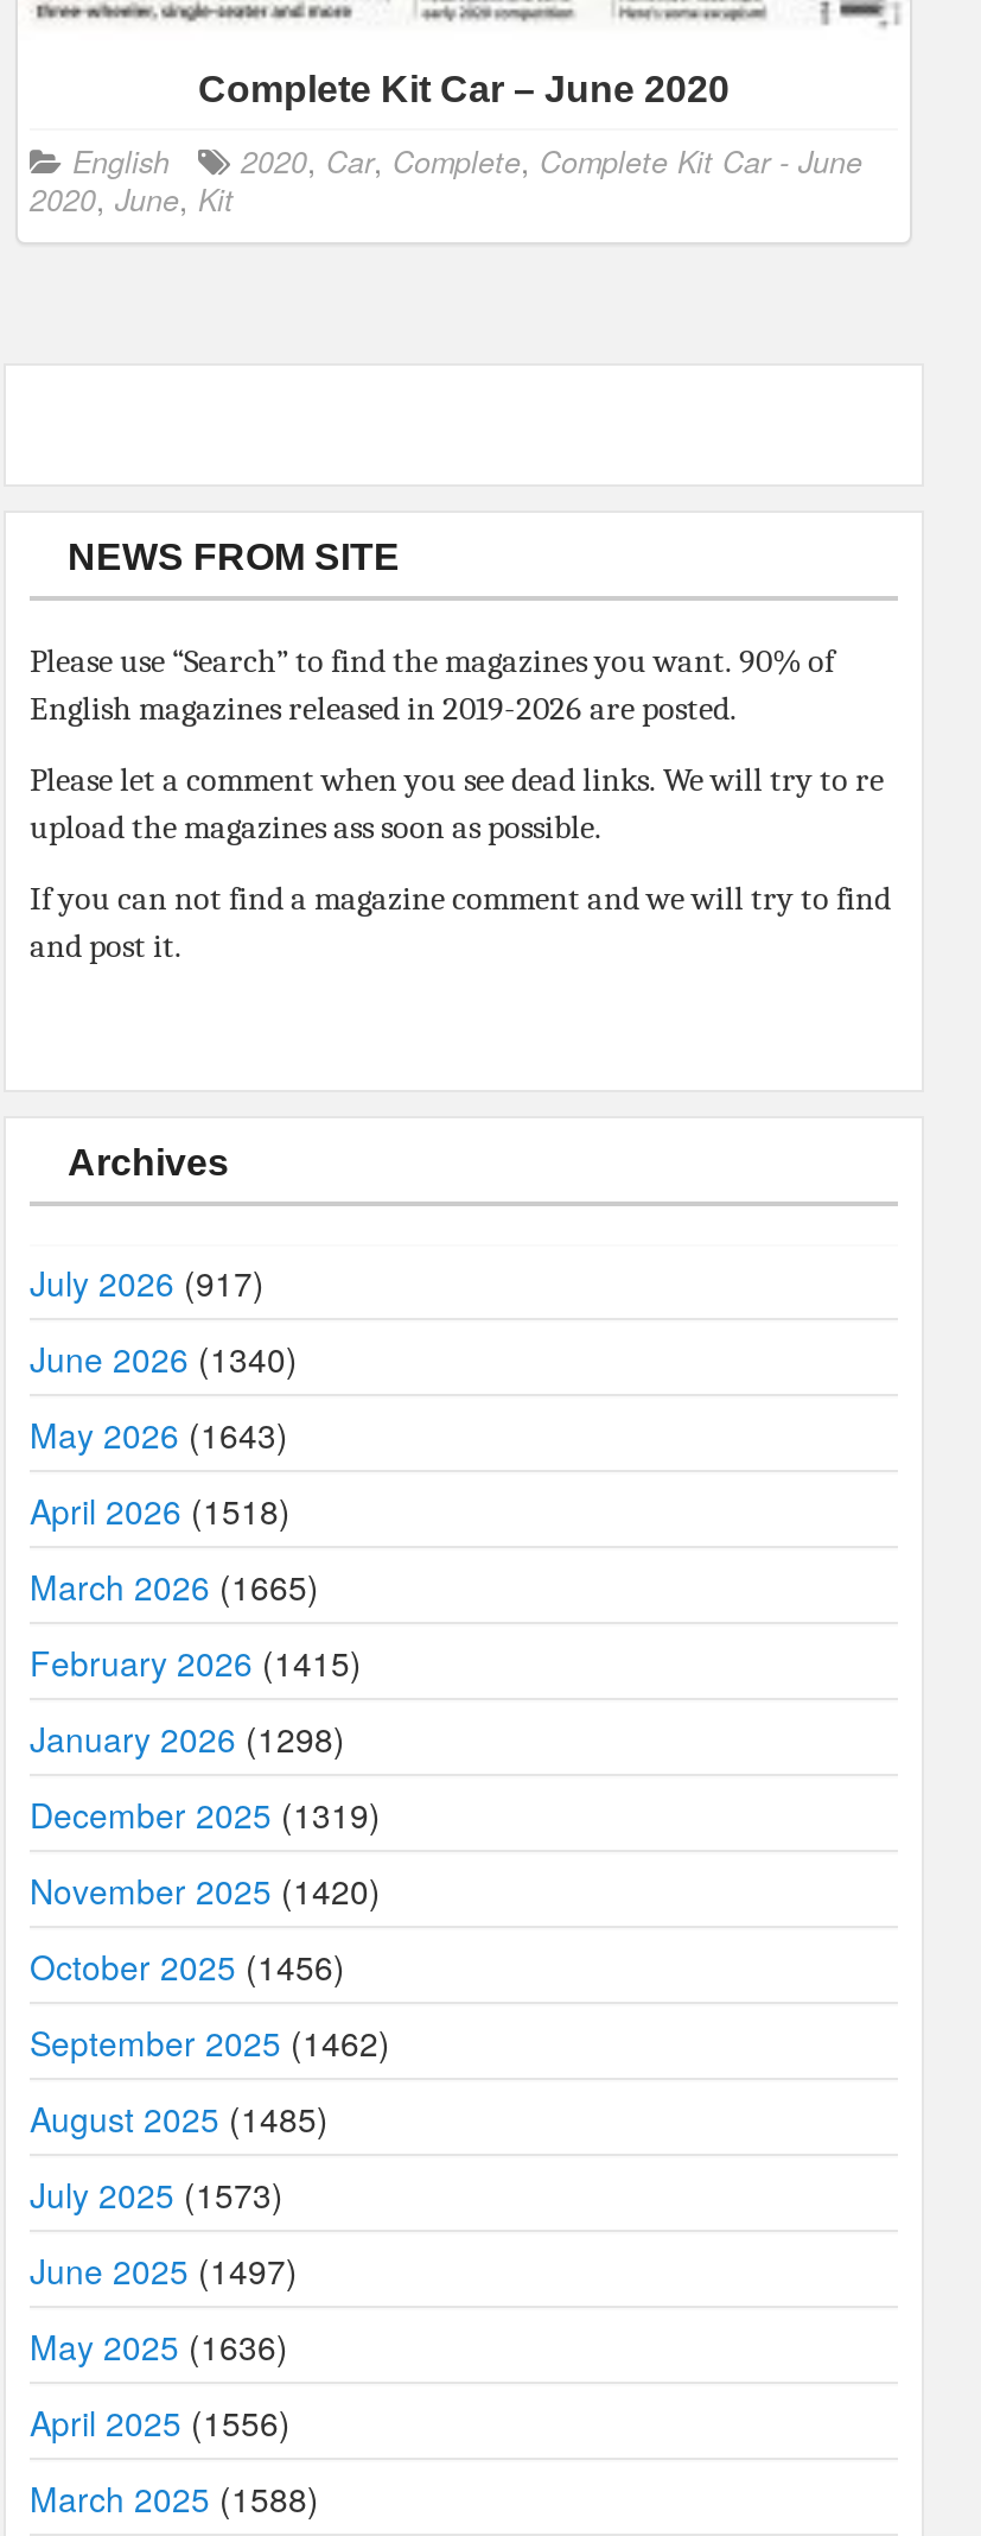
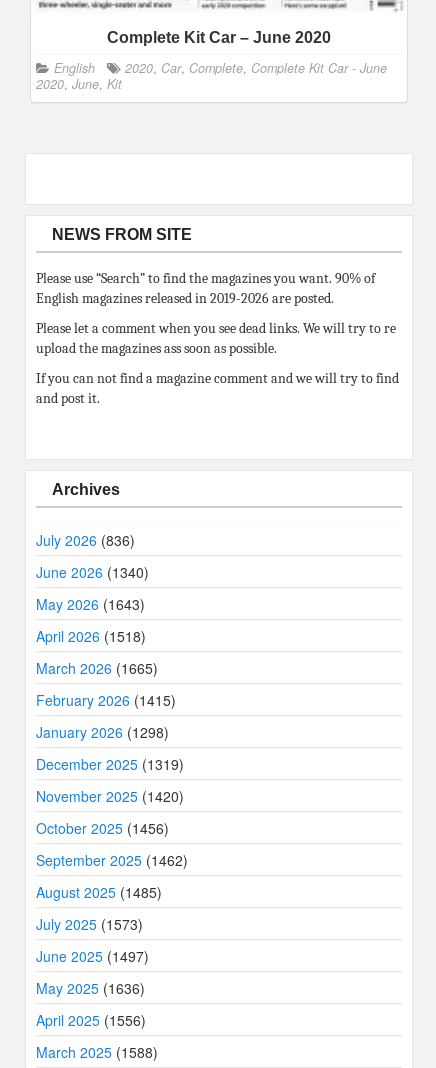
[30,1259,265,1307] July 2026 (917) -> [36,530,135,550] July 2026 (836)

